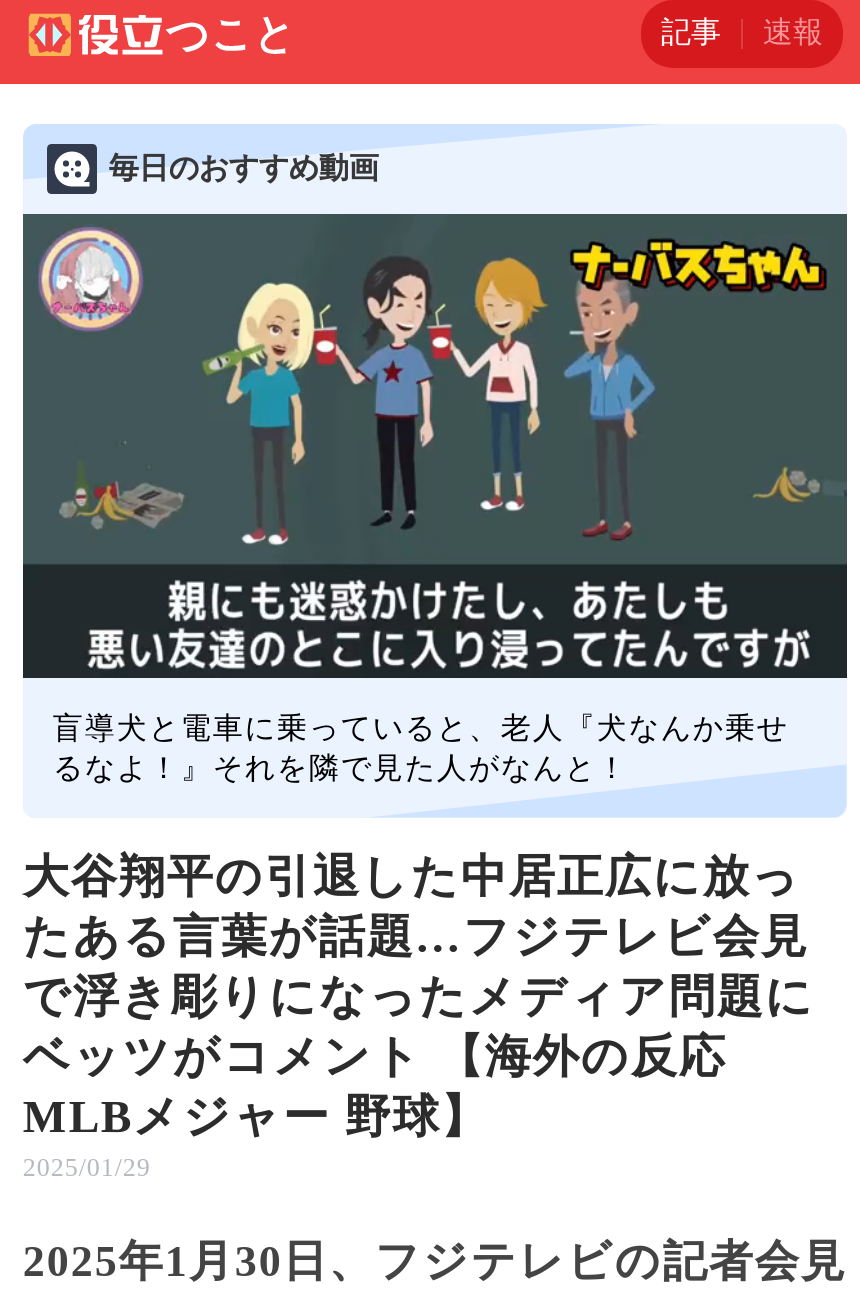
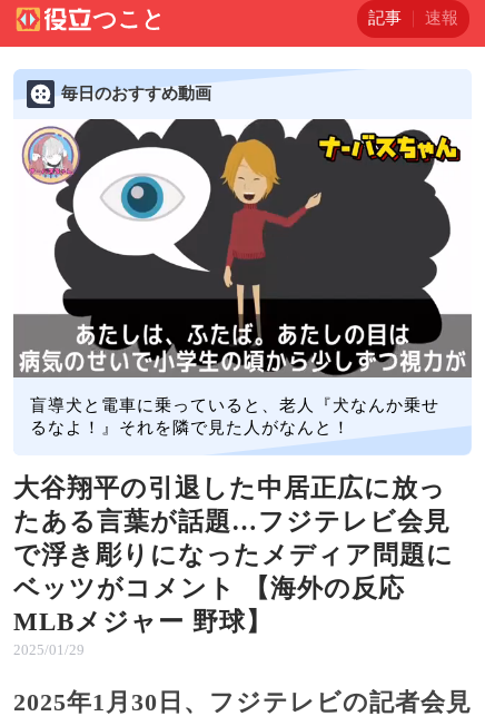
[21,212,849,680] [image] -> [13,119,472,377] [image]

